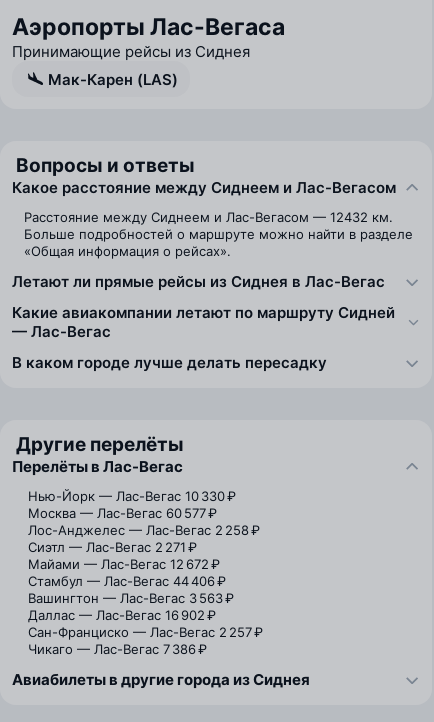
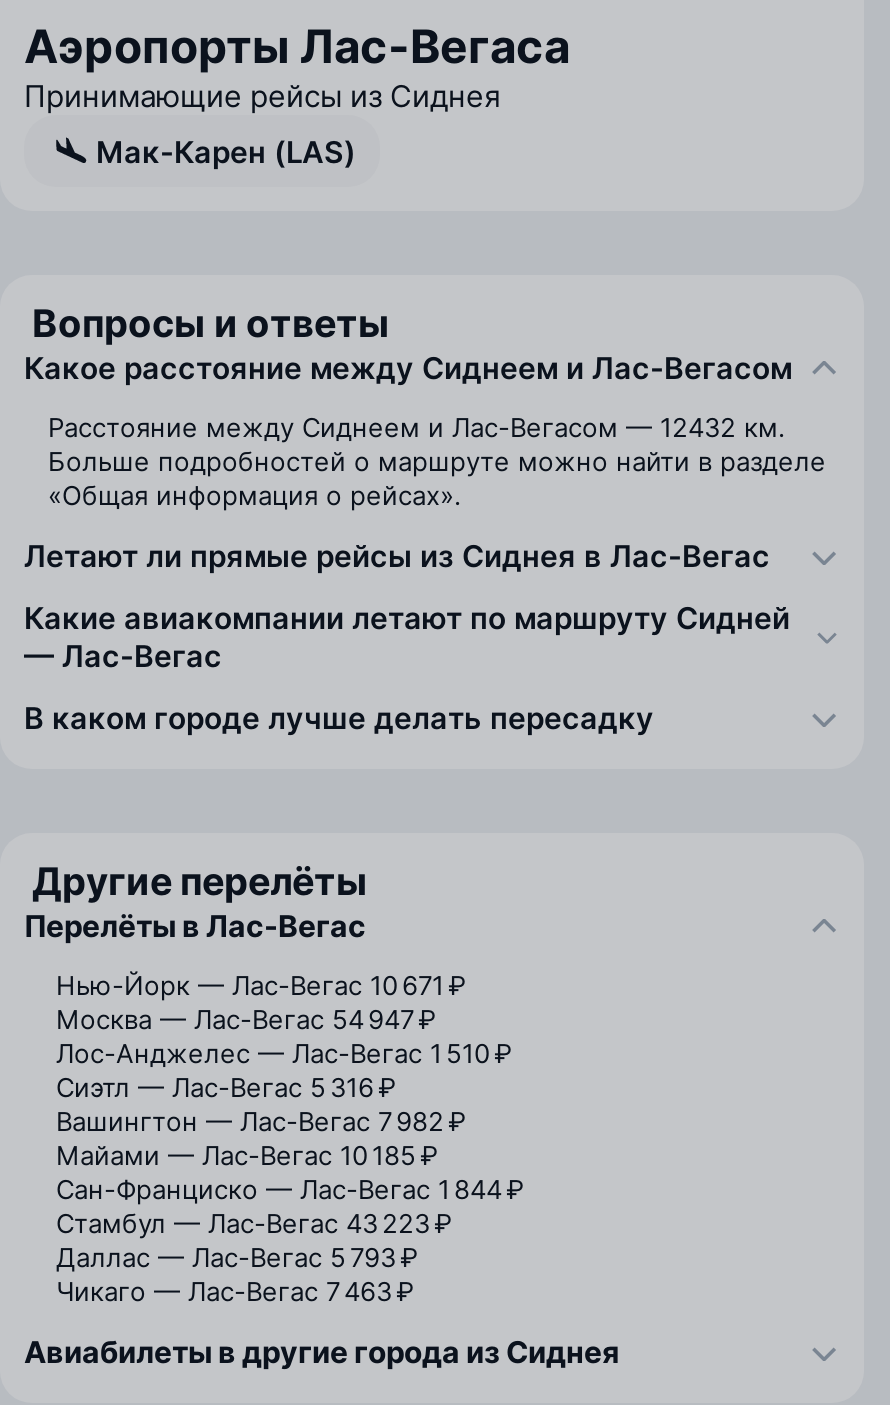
[28,488,236,504] Нью-Йорк — Лас-Вегас 10 330 ₽ -> [56,969,466,1001] Нью-Йорк — Лас-Вегас 10 671 ₽
[28,505,217,521] Москва — Лас-Вегас 60 577 ₽ -> [56,1003,436,1035] Москва — Лас-Вегас 54 947 ₽
[28,522,260,538] Лос-Анджелес — Лас-Вегас 2 258 ₽ -> [56,1037,512,1069] Лос-Анджелес — Лас-Вегас 1 510 ₽
[28,539,197,555] Сиэтл — Лас-Вегас 2 271 ₽ -> [56,1071,396,1103] Сиэтл — Лас-Вегас 5 316 ₽
[28,556,220,572] Майами — Лас-Вегас 12 672 ₽ -> [56,1105,466,1137] Вашингтон — Лас-Вегас 7 982 ₽
[28,573,226,589] Стамбул — Лас-Вегас 44 406 ₽ -> [56,1139,438,1171] Майами — Лас-Вегас 10 185 ₽
[28,590,234,606] Вашингтон — Лас-Вегас 3 563 ₽ -> [56,1173,524,1205] Сан-Франциско — Лас-Вегас 1 844 ₽
[28,607,216,623] Даллас — Лас-Вегас 16 902 ₽ -> [56,1207,452,1239] Стамбул — Лас-Вегас 43 223 ₽
[28,624,263,640] Сан-Франциско — Лас-Вегас 2 257 ₽ -> [56,1241,418,1273] Даллас — Лас-Вегас 5 793 ₽
[28,641,207,657] Чикаго — Лас-Вегас 7 386 ₽ -> [56,1275,414,1307] Чикаго — Лас-Вегас 7 463 ₽

